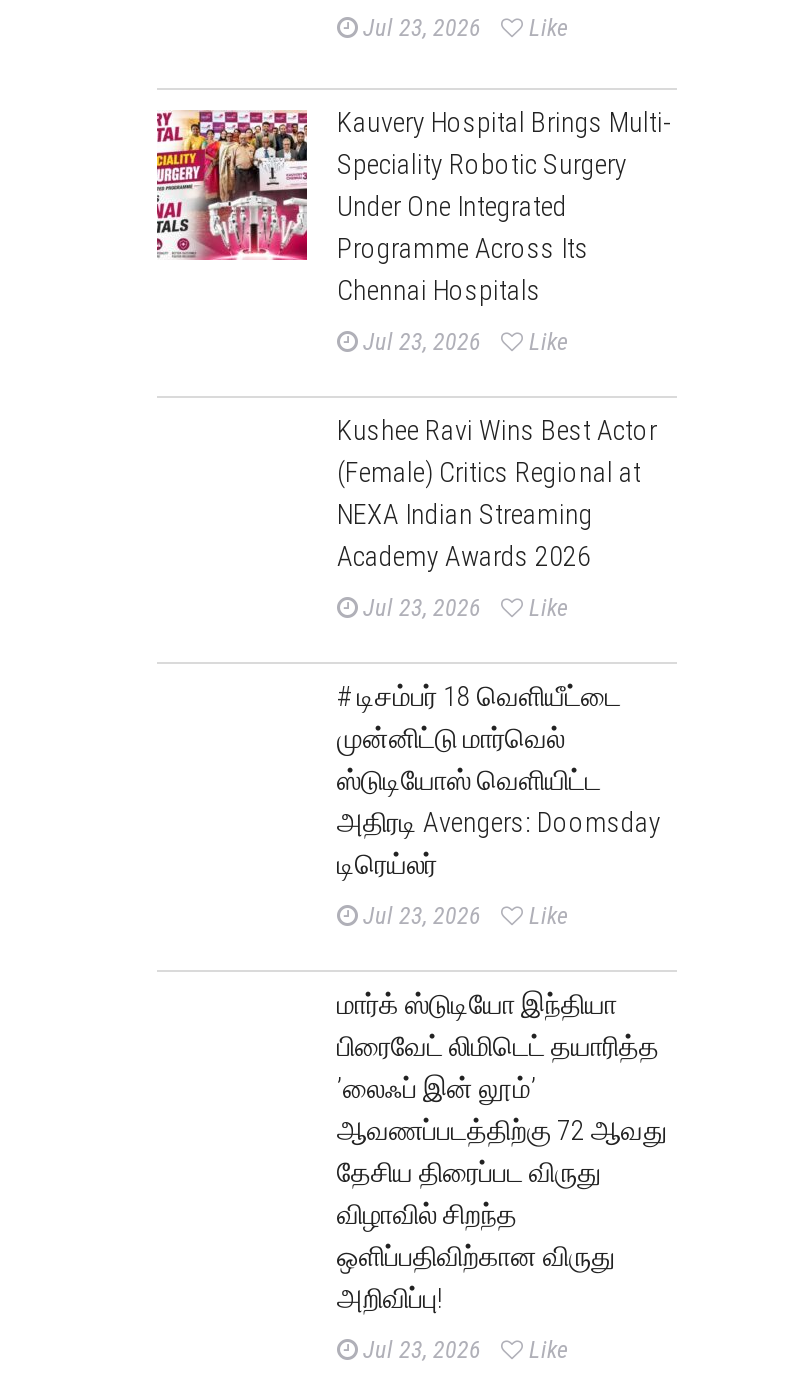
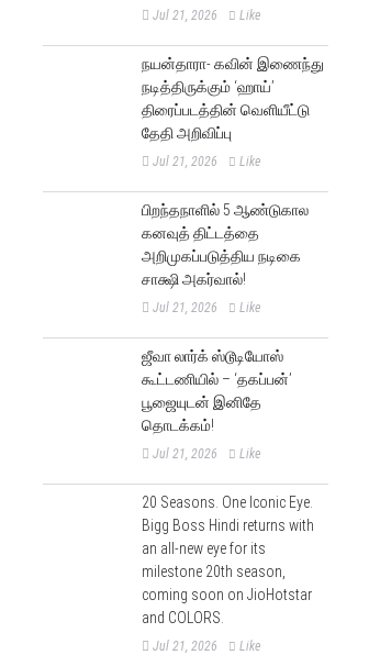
[363,14,567,42] Jul 23, 2026 Like -> [153,8,260,23] Jul 21, 2026 Like
[155,108,309,262] [image] -> none
[337,106,671,306] Kauvery Hospital Brings Multi- | Speciality Robotic Surgery | Under One Integrated | Programme Across Its | Chennai Hospitals -> [142,55,324,142] நயன்தாரா- கவின் இணைந்து | நடித்திருக்கும் ‘ஹாய்’ | திரைப்படத்தின் வெளியீட்டு | தேதி அறிவிப்பு
[363,328,567,356] Jul 23, 2026 Like -> [153,154,260,169] Jul 21, 2026 Like
[337,414,657,572] Kushee Ravi Wins Best Actor | (Female) Critics Regional at | NEXA Indian Streaming | Academy Awards 2026 -> [142,201,309,288] பிறந்தநாளில் 5 ஆண்டுகால | கனவுத் திட்டத்தை | அறிமுகப்படுத்திய நடிகை | சாக்ஷி அகர்வால்!
[363,594,567,622] Jul 23, 2026 Like -> [153,300,260,316] Jul 21, 2026 Like
[337,680,661,880] # டிசம்பர் 18 வெளியீட்டை | முன்னிட்டு மார்வெல் | ஸ்டுடியோஸ் வெளியிட்ட | அதிரடி Avengers: Doomsday | டிரெய்லர் -> [142,347,292,434] ஜீவா லார்க் ஸ்டூடியோஸ் | கூட்டணியில் – ‘தகப்பன்’ | பூஜையுடன் இனிதே | தொடக்கம்!
[363,902,567,930] Jul 23, 2026 Like -> [153,446,260,462] Jul 21, 2026 Like
[337,988,667,1314] மார்க் ஸ்டுடியோ இந்தியா | பிரைவேட் லிமிடெட் தயாரித்த | ’லைஃப் இன் லூம்’ | ஆவணப்படத்திற்கு 72 ஆவது | தேசிய திரைப்பட விருது | விழாவில் சிறந்த | ஒளிப்பதிவிற்கான விருது | அறிவிப்பு! -> [142,494,314,627] 20 Seasons. One Iconic Eye. | Bigg Boss Hindi returns with | an all-new eye for its | milestone 20th season, | coming soon on JioHotstar | and COLORS.
[363,1336,567,1364] Jul 23, 2026 Like -> [153,639,260,654] Jul 21, 2026 Like

